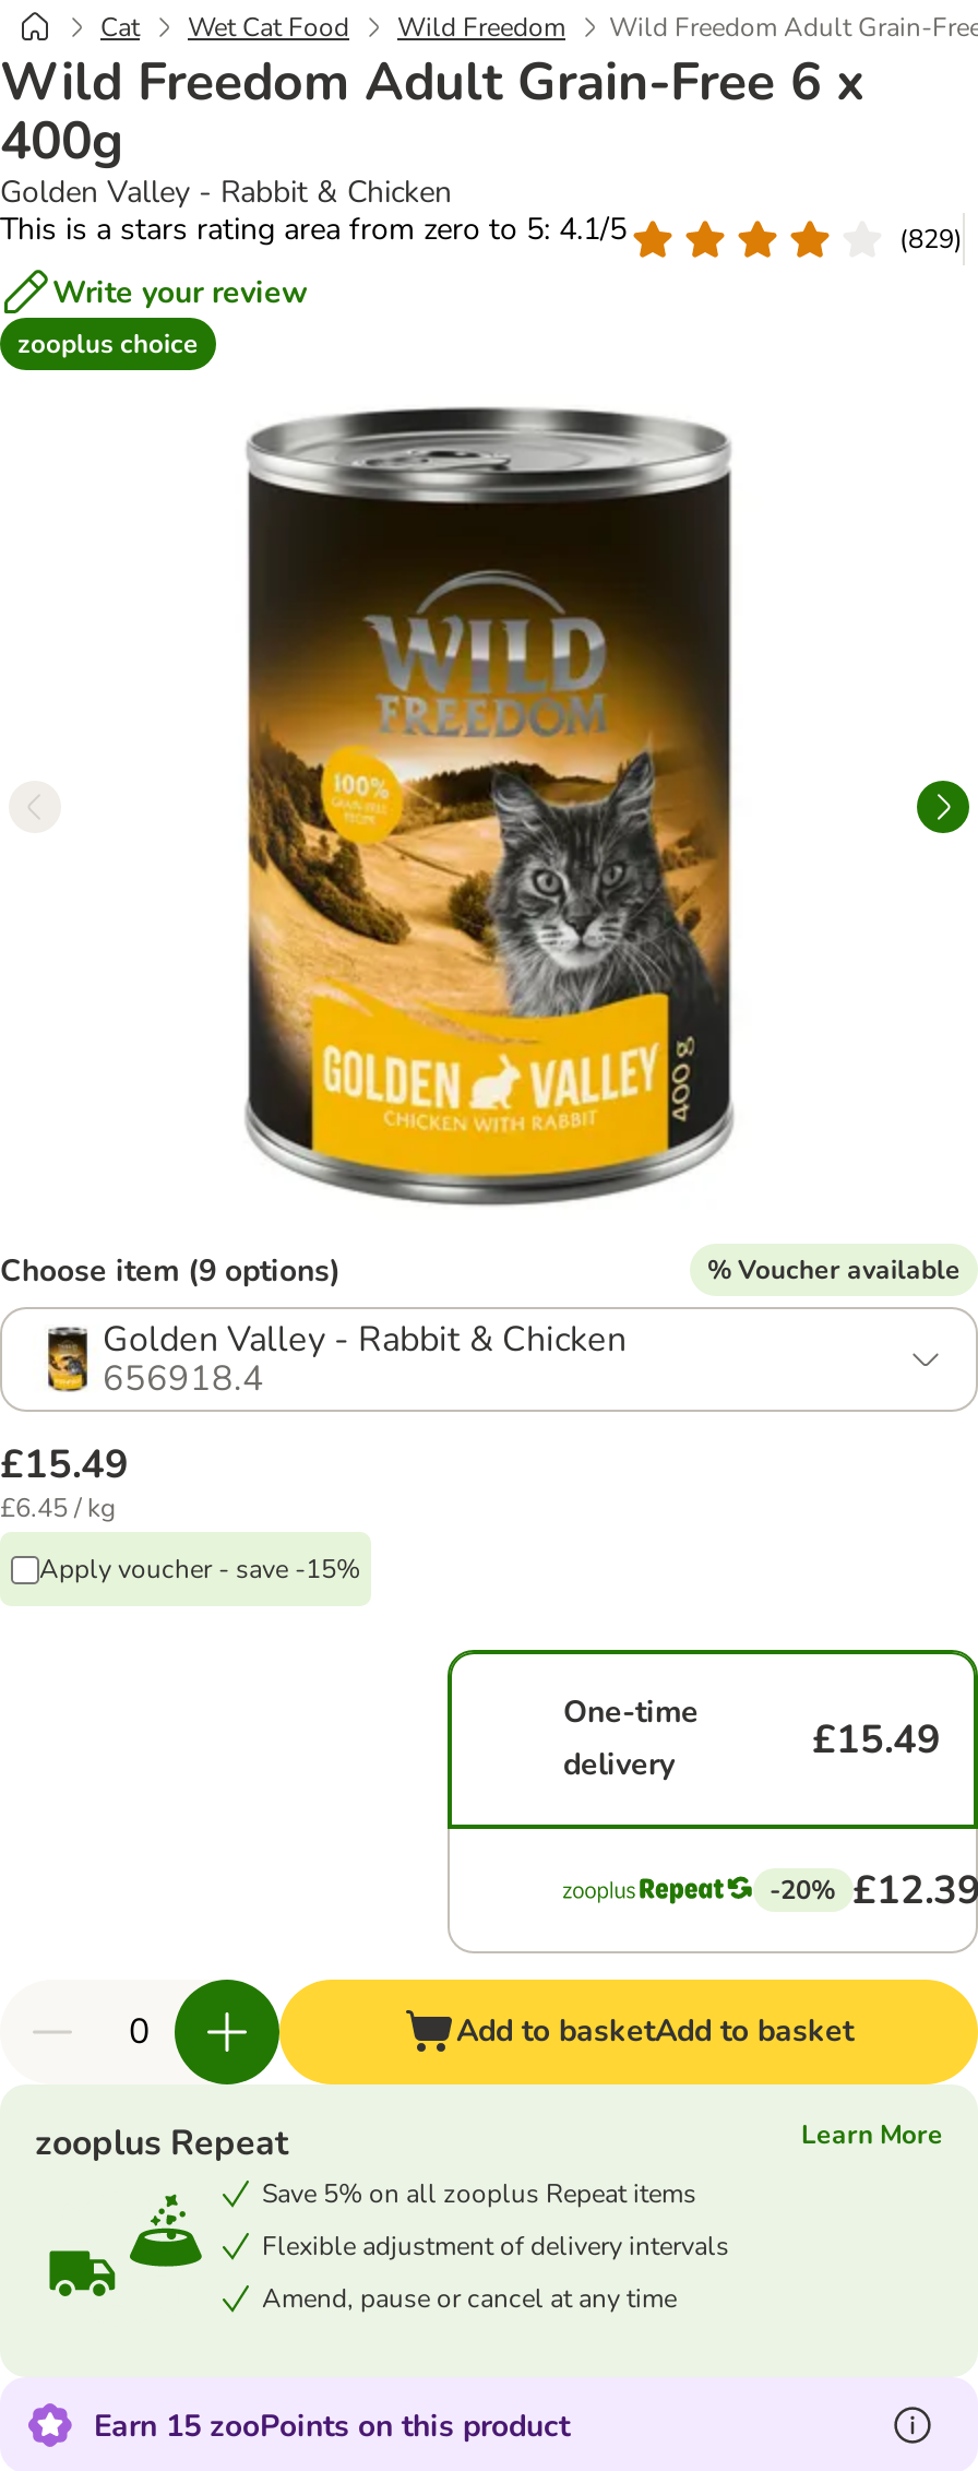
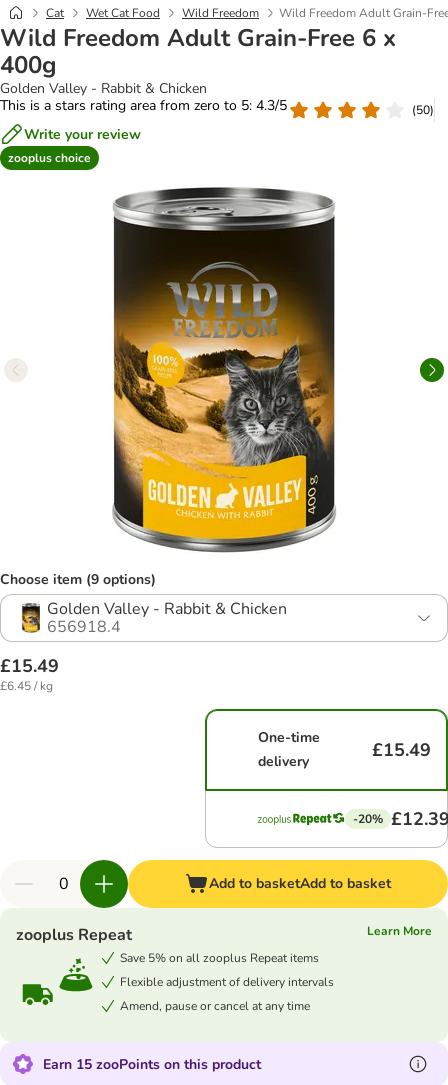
[0,209,627,250] This is a stars rating area from zero to 5: 4.1/5 -> [0,96,287,115] This is a stars rating area from zero to 5: 4.3/5
[899,221,963,256] (829) -> [412,101,434,117] (50)
[707,1251,961,1286] % Voucher available -> none
[39,1551,360,1585] Apply voucher - save -15% -> none

